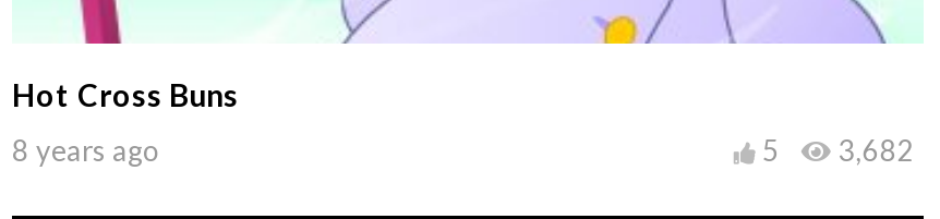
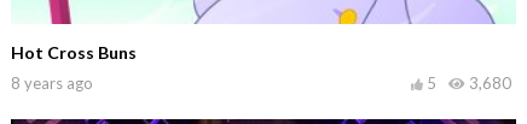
[762,132,914,167] 5 3,682 -> [426,73,511,92] 5 3,680

